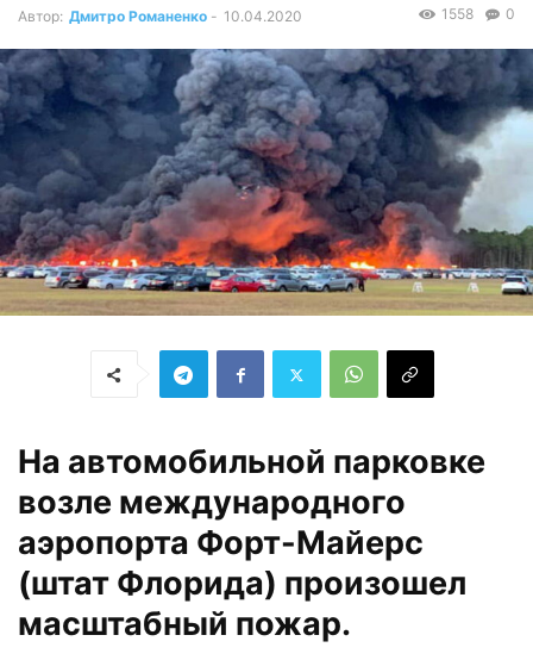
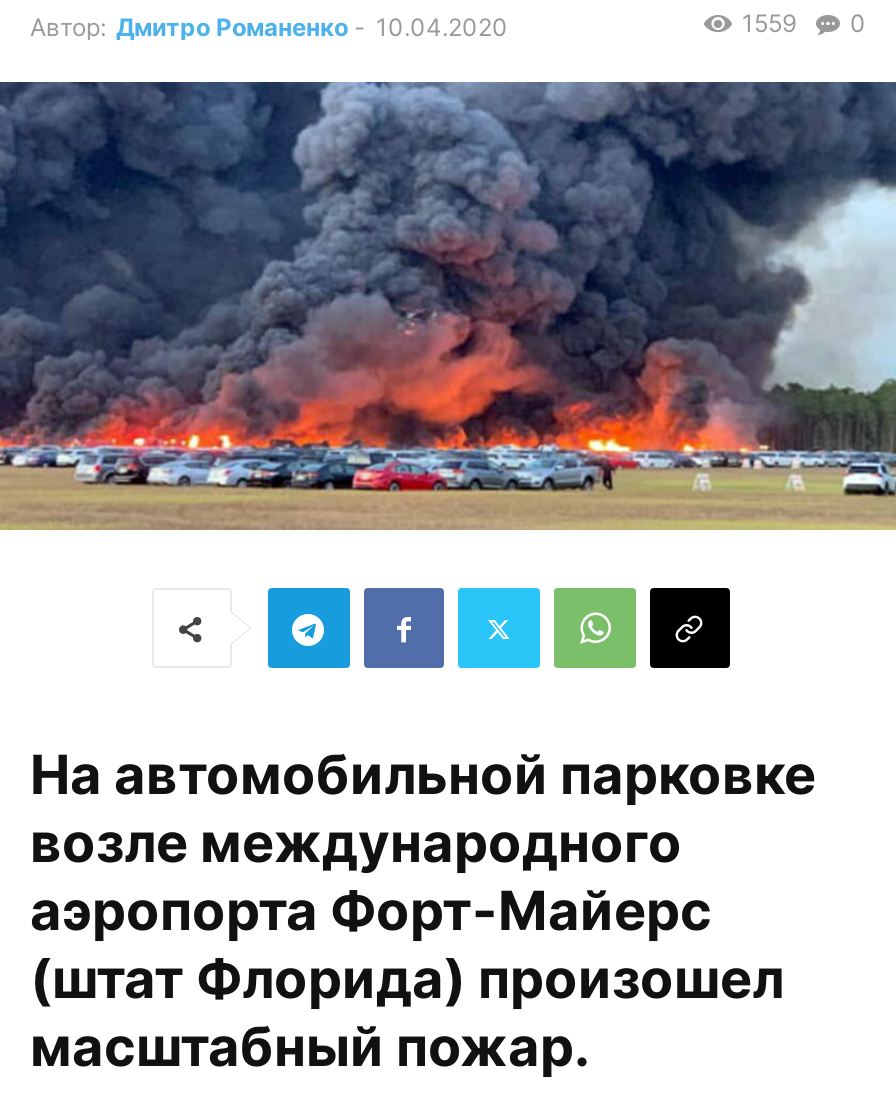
[441,5,515,23] 1558 0 -> [742,8,866,38] 1559 0

